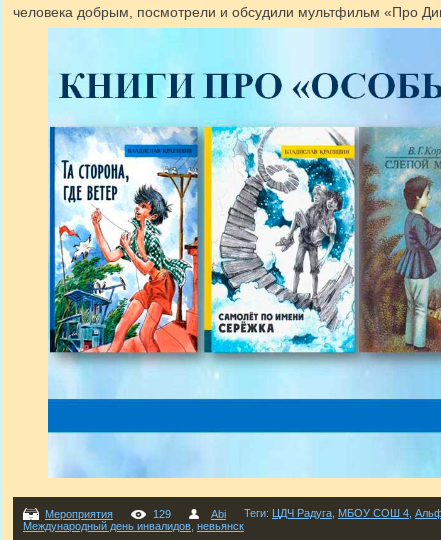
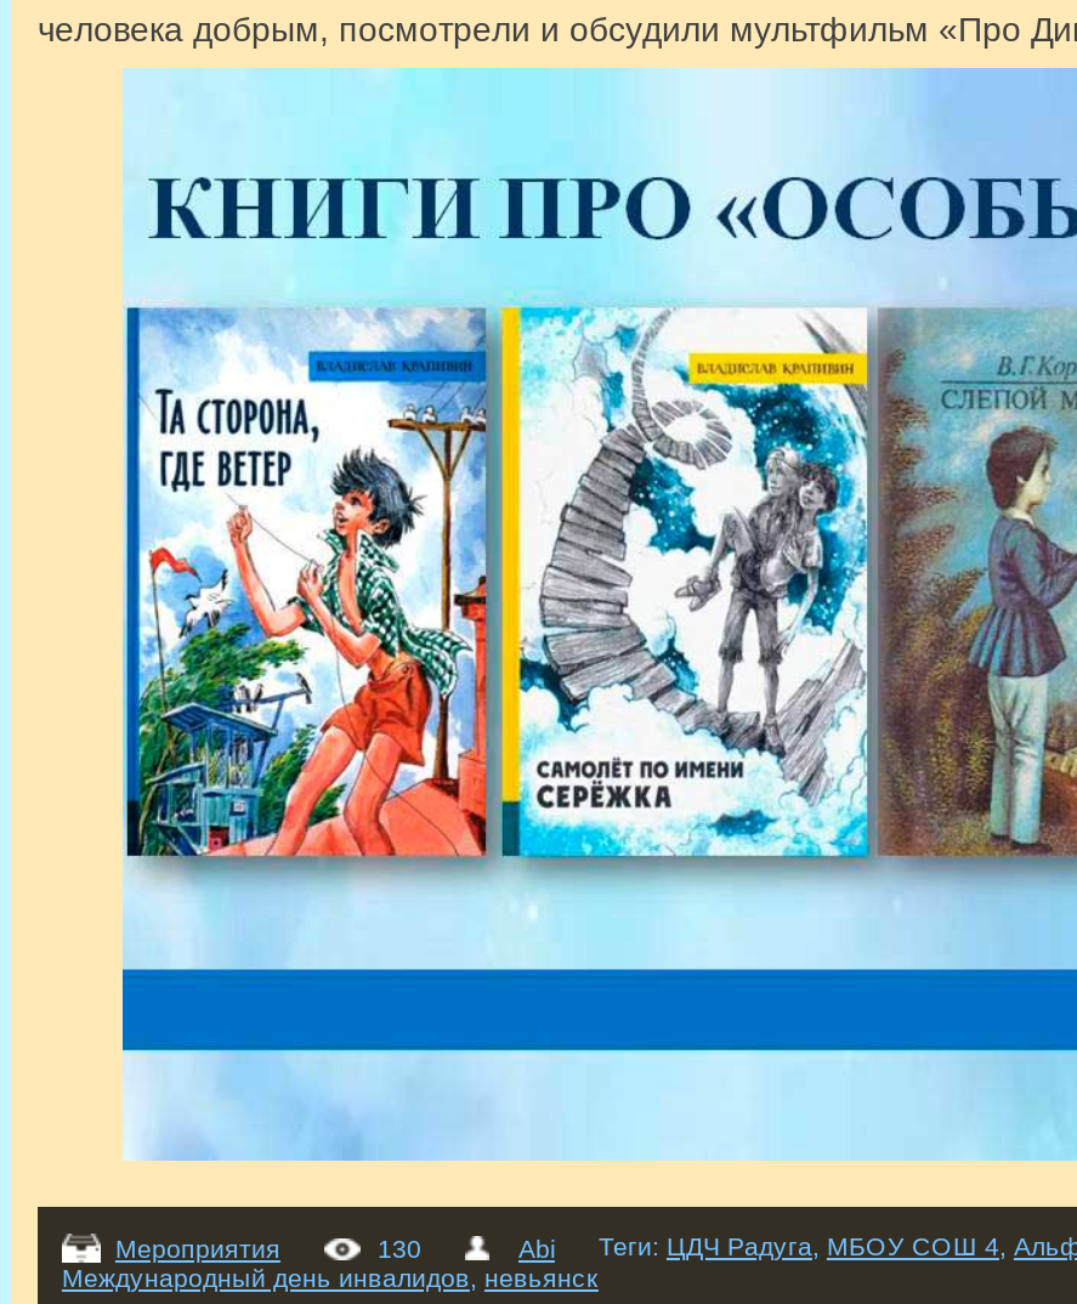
[153,508,171,520] 129 -> [378,1233,421,1262] 130

